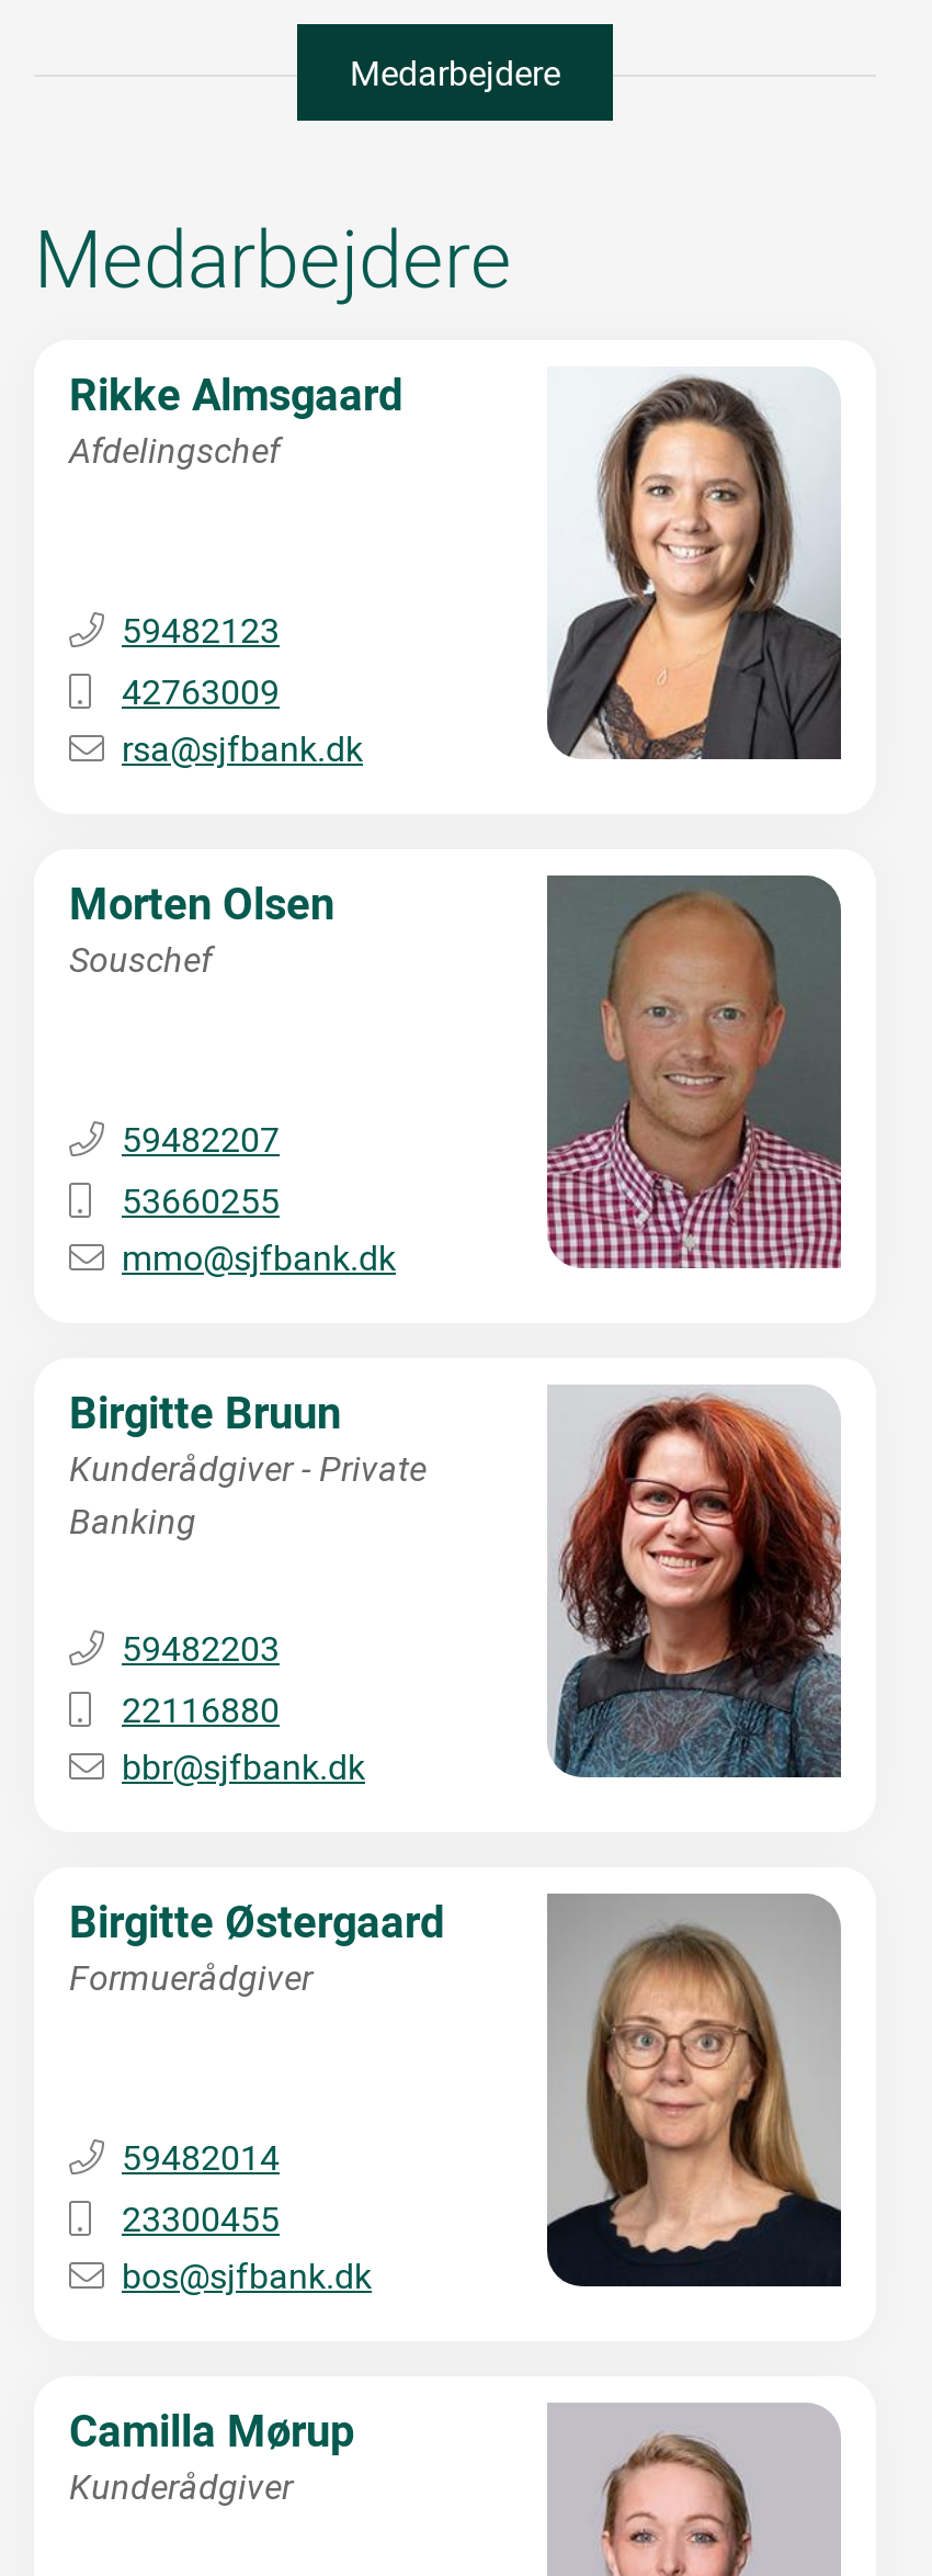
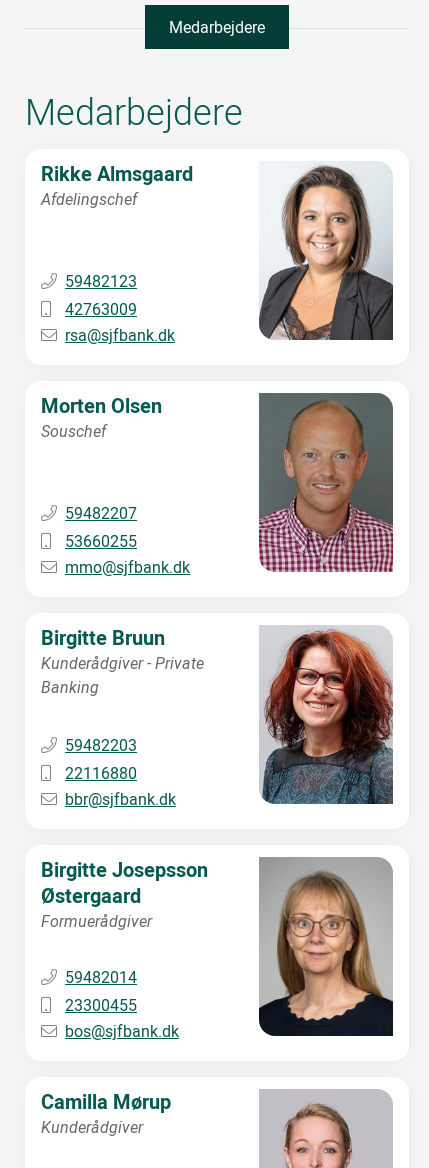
[69,1891,444,1951] Birgitte Østergaard -> [41,856,208,909] Birgitte Josepsson | Østergaard
moved [69,1953,312,2001] -> [41,910,152,932]: Formuerådgiver

